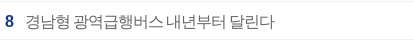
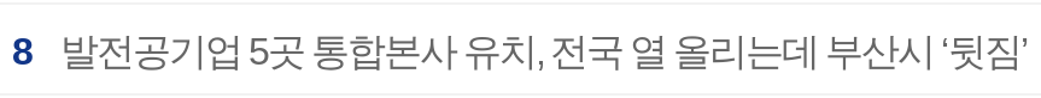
[25,13,274,30] 경남형 광역급행버스 내년부터 달린다 -> [60,31,1028,72] 발전공기업 5곳 통합본사 유치, 전국 열 올리는데 부산시 ‘뒷짐’

